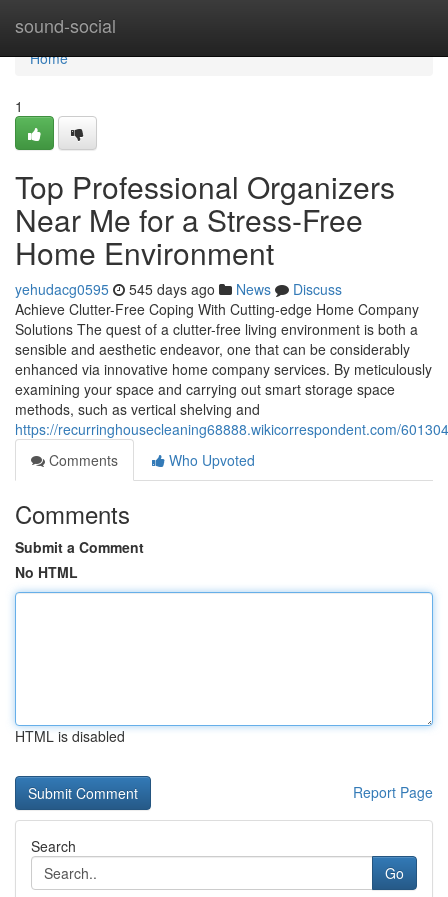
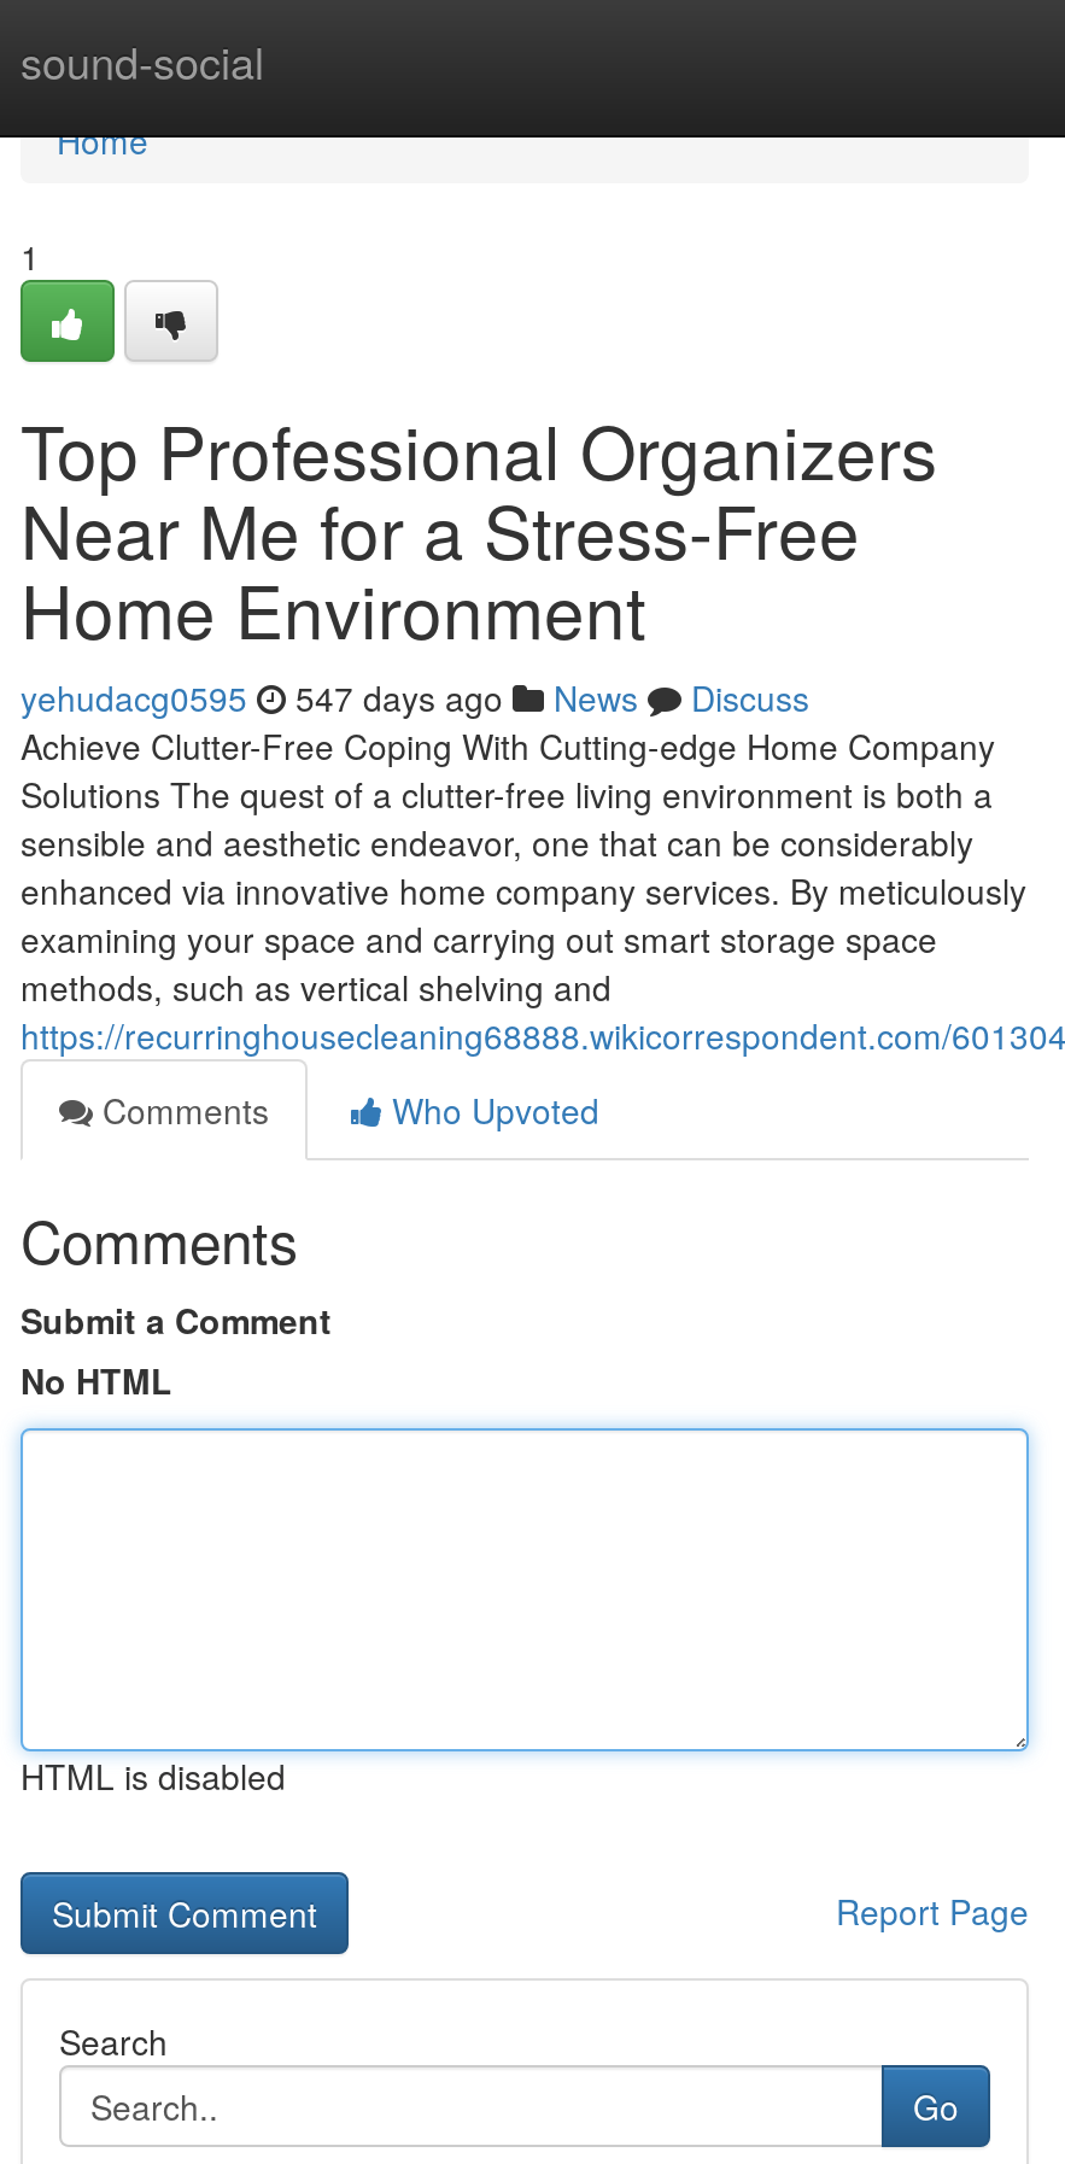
[15,279,342,299] yehudacg0595 545 days ago News Discuss -> [21,673,809,721] yehudacg0595 547 days ago News Discuss

